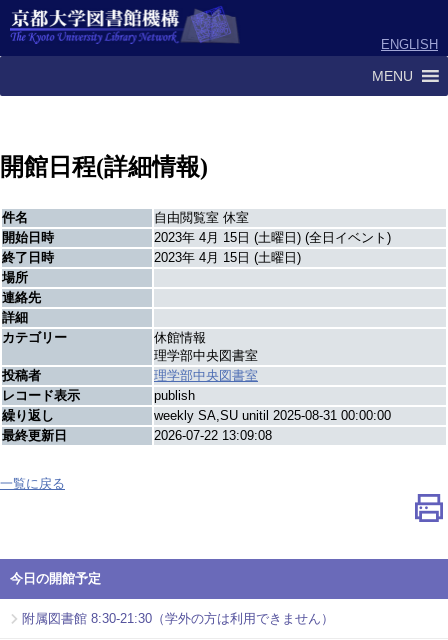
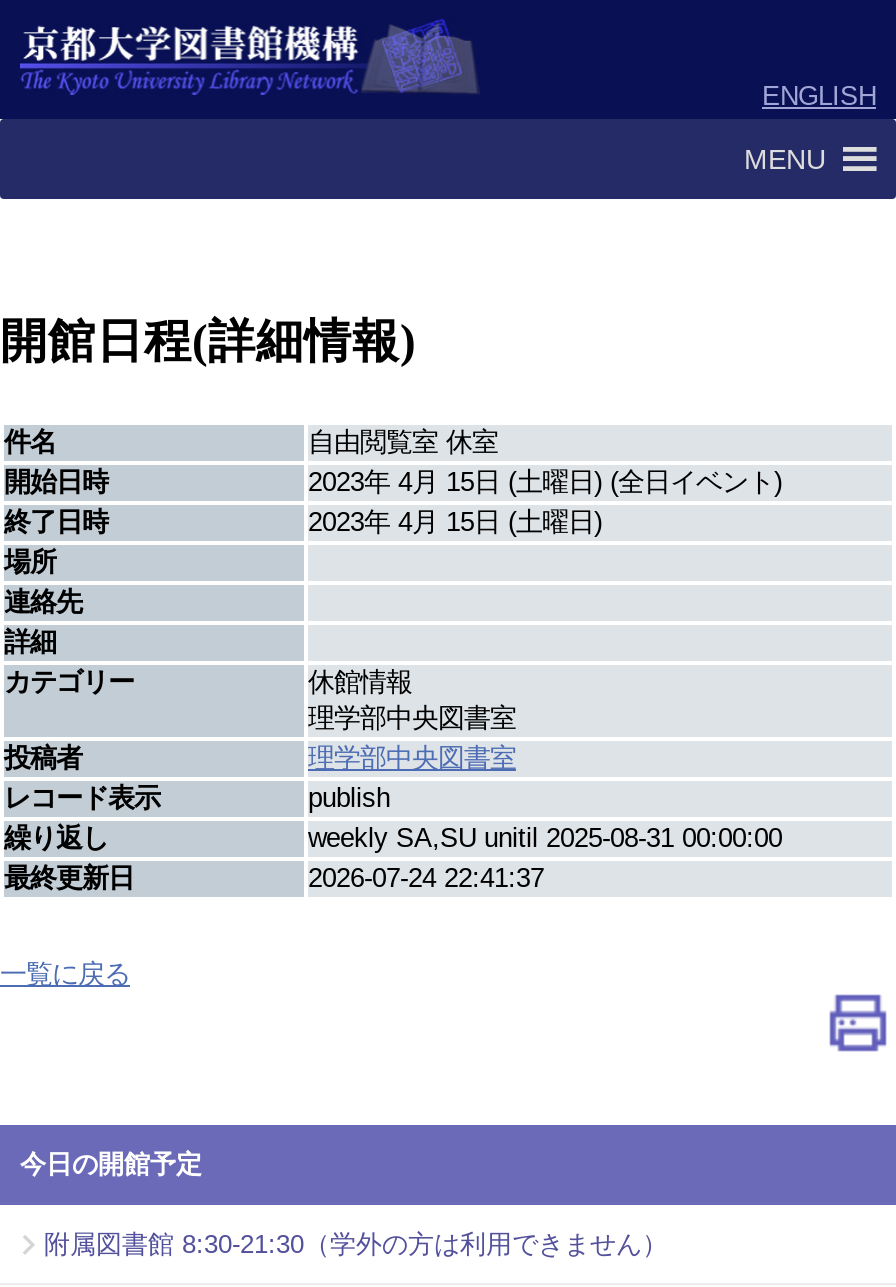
[154,428,272,443] 2026-07-22 13:09:08 -> [308,863,544,893] 2026-07-24 22:41:37

